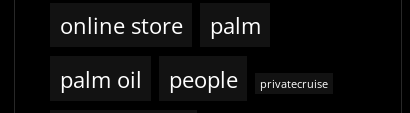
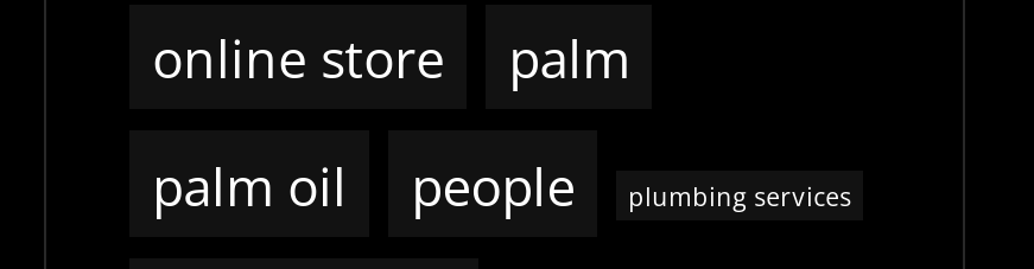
[260,77,328,91] privatecruise -> [628,179,851,213] plumbing services

